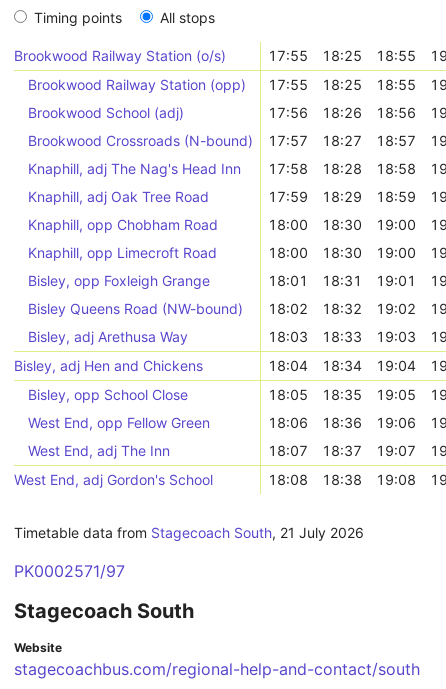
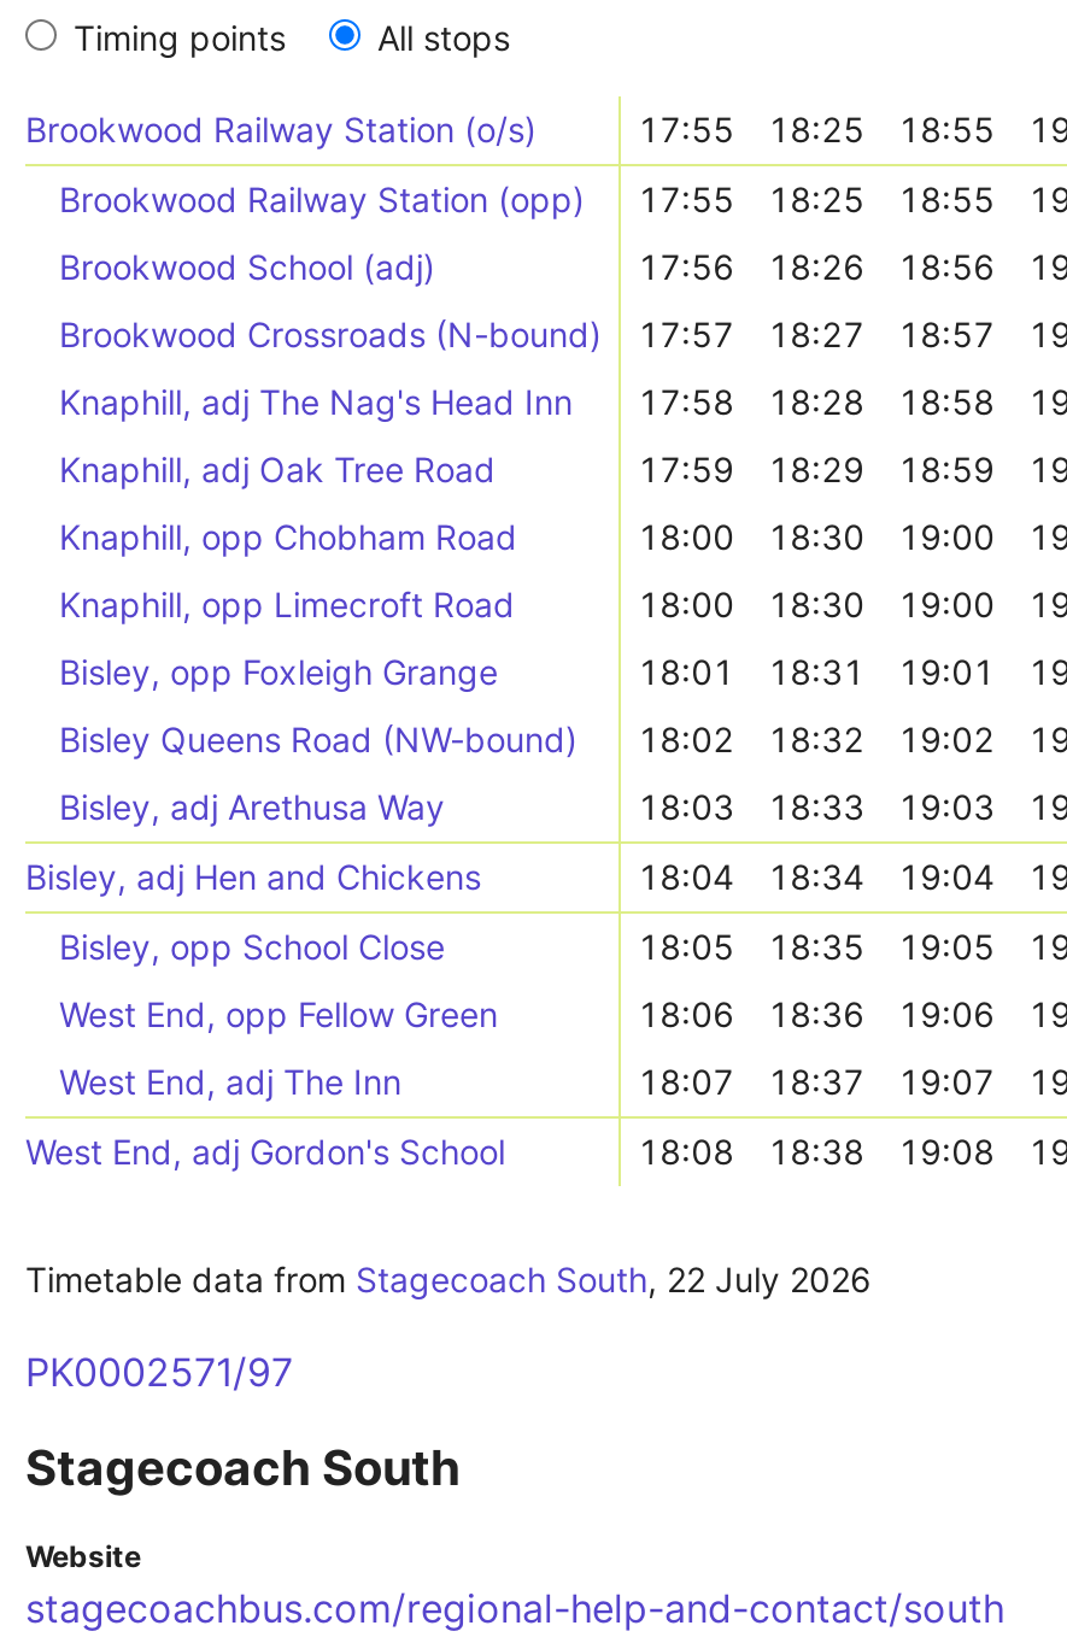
[14,524,364,541] Timetable data from Stagecoach South, 21 July 2026 -> [25,1258,872,1299] Timetable data from Stagecoach South, 22 July 2026

